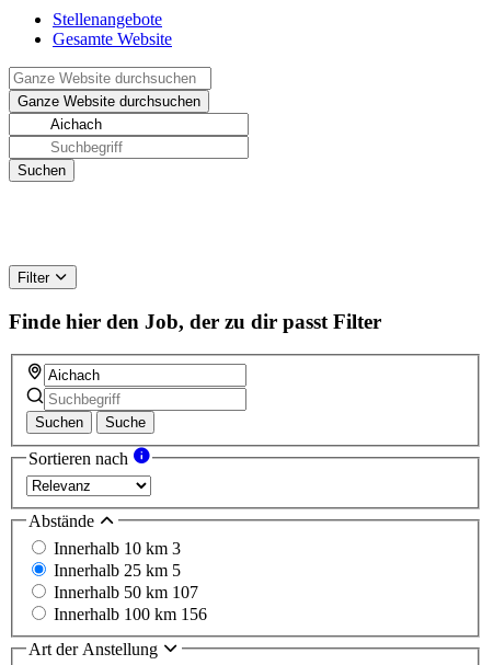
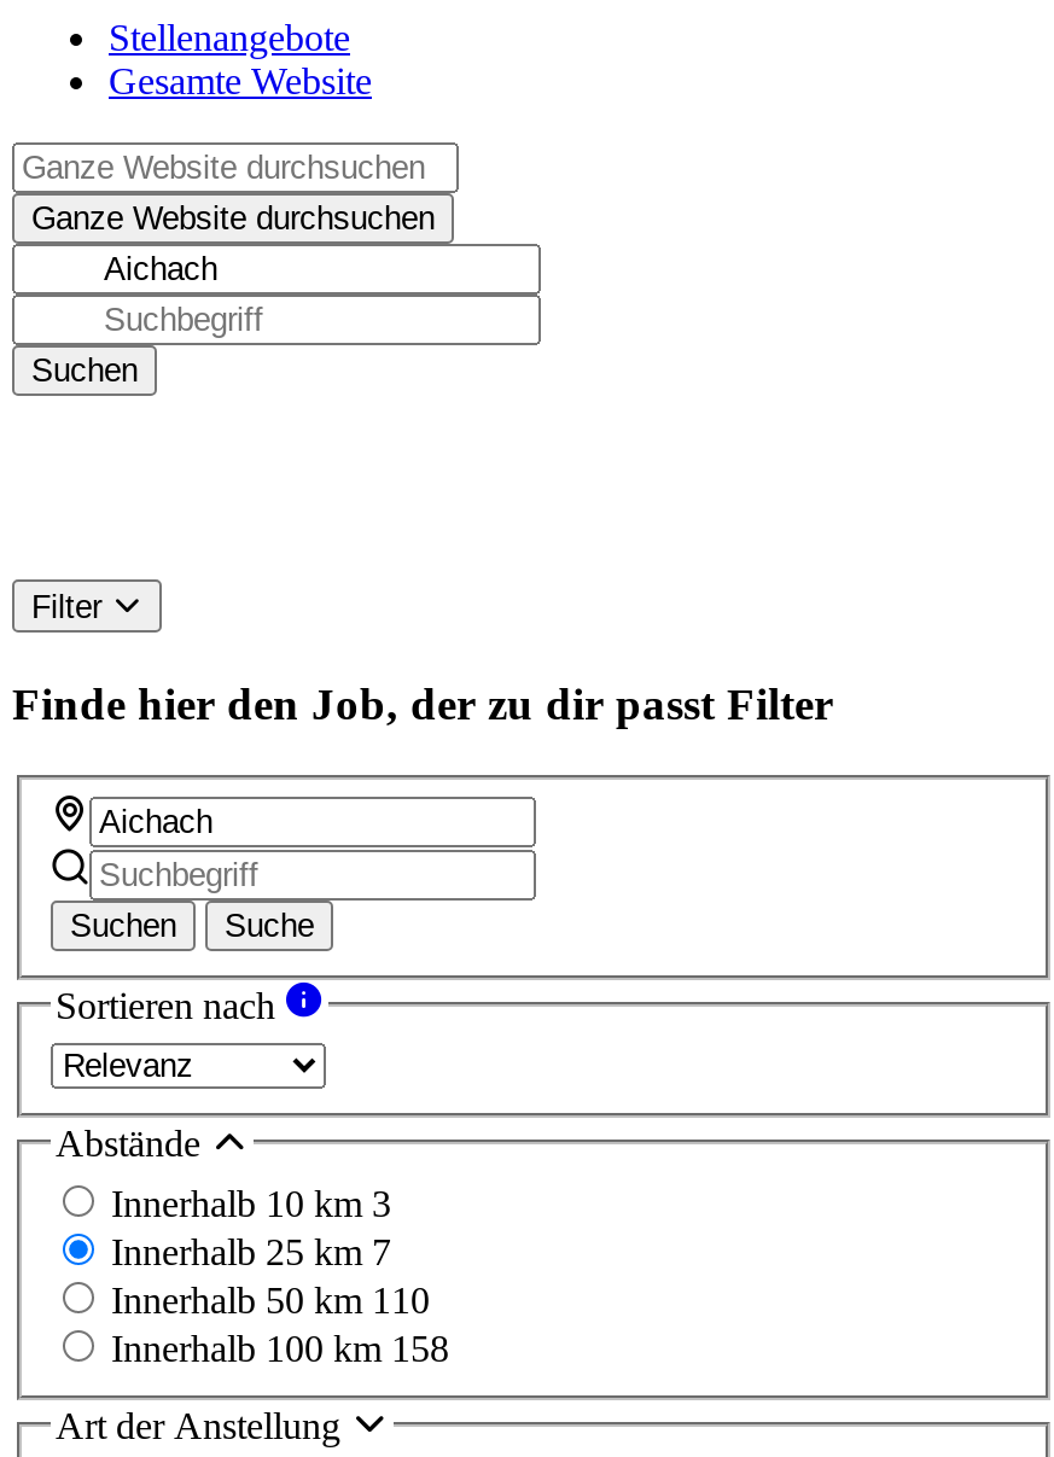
[54,561,181,580] Innerhalb 25 km 5 -> [111,1232,391,1273] Innerhalb 25 km 7
[54,583,198,602] Innerhalb 50 km 107 -> [111,1280,430,1321] Innerhalb 50 km 110
[54,605,207,624] Innerhalb 100 km 156 -> [111,1328,449,1369] Innerhalb 100 km 158

